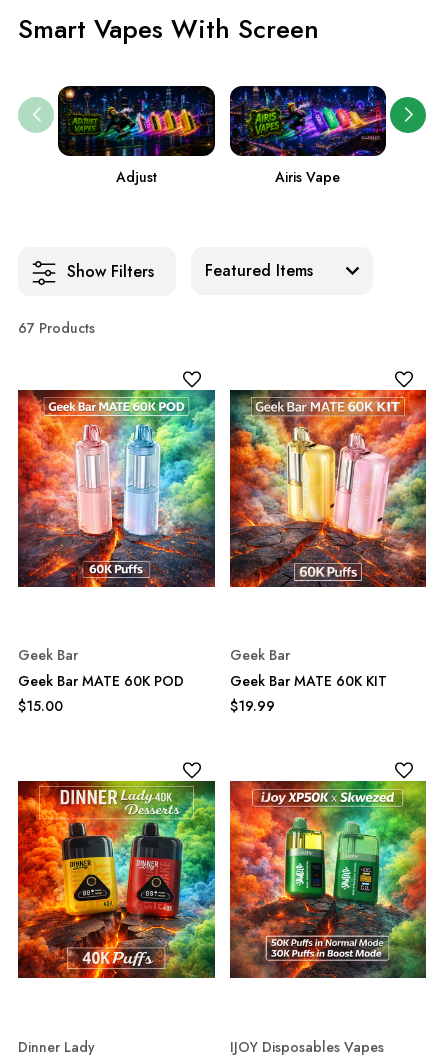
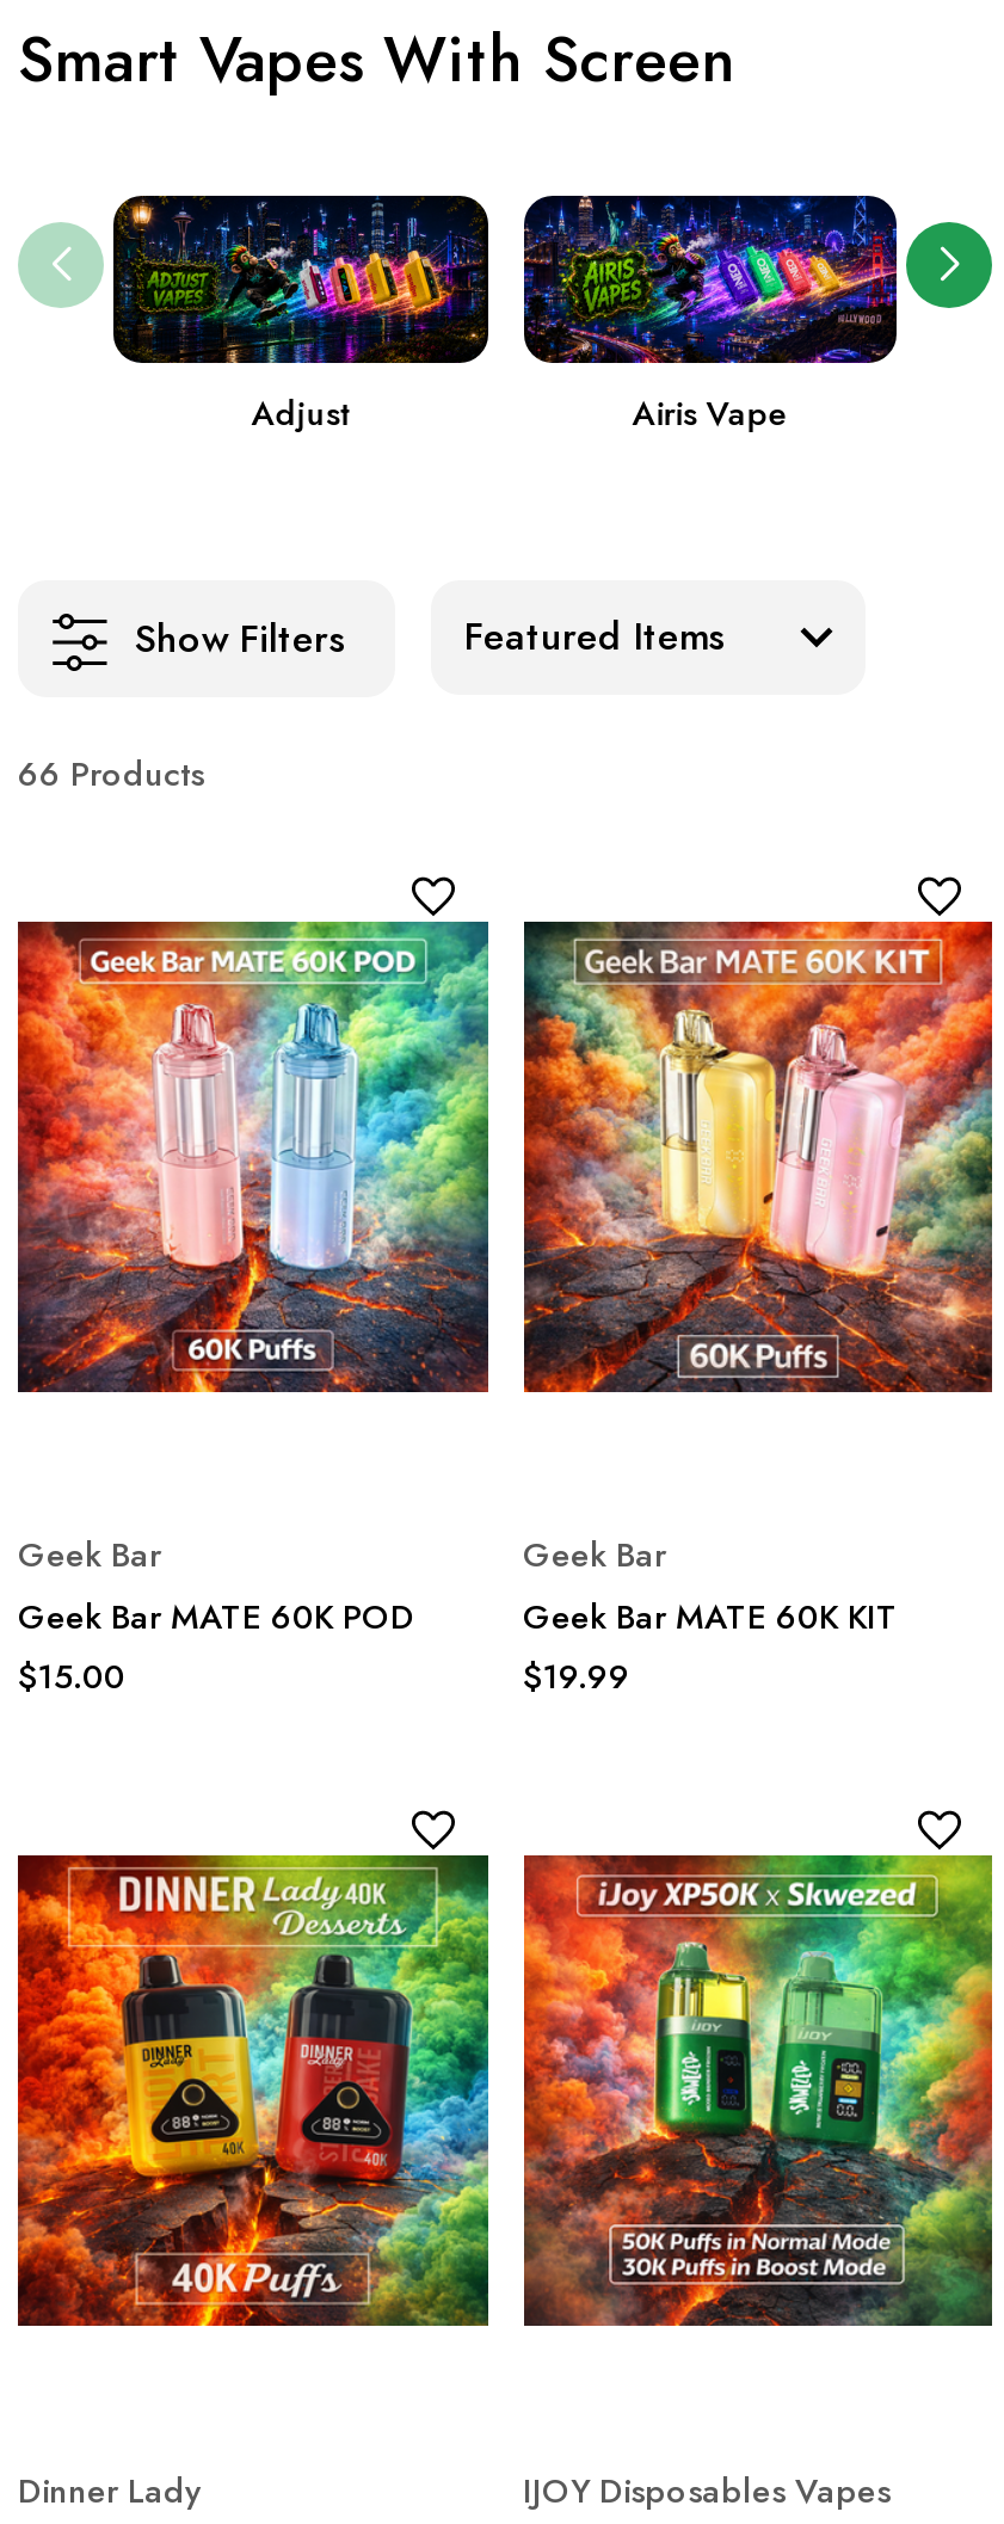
[18,318,95,338] 67 Products -> [18,751,204,799] 66 Products

